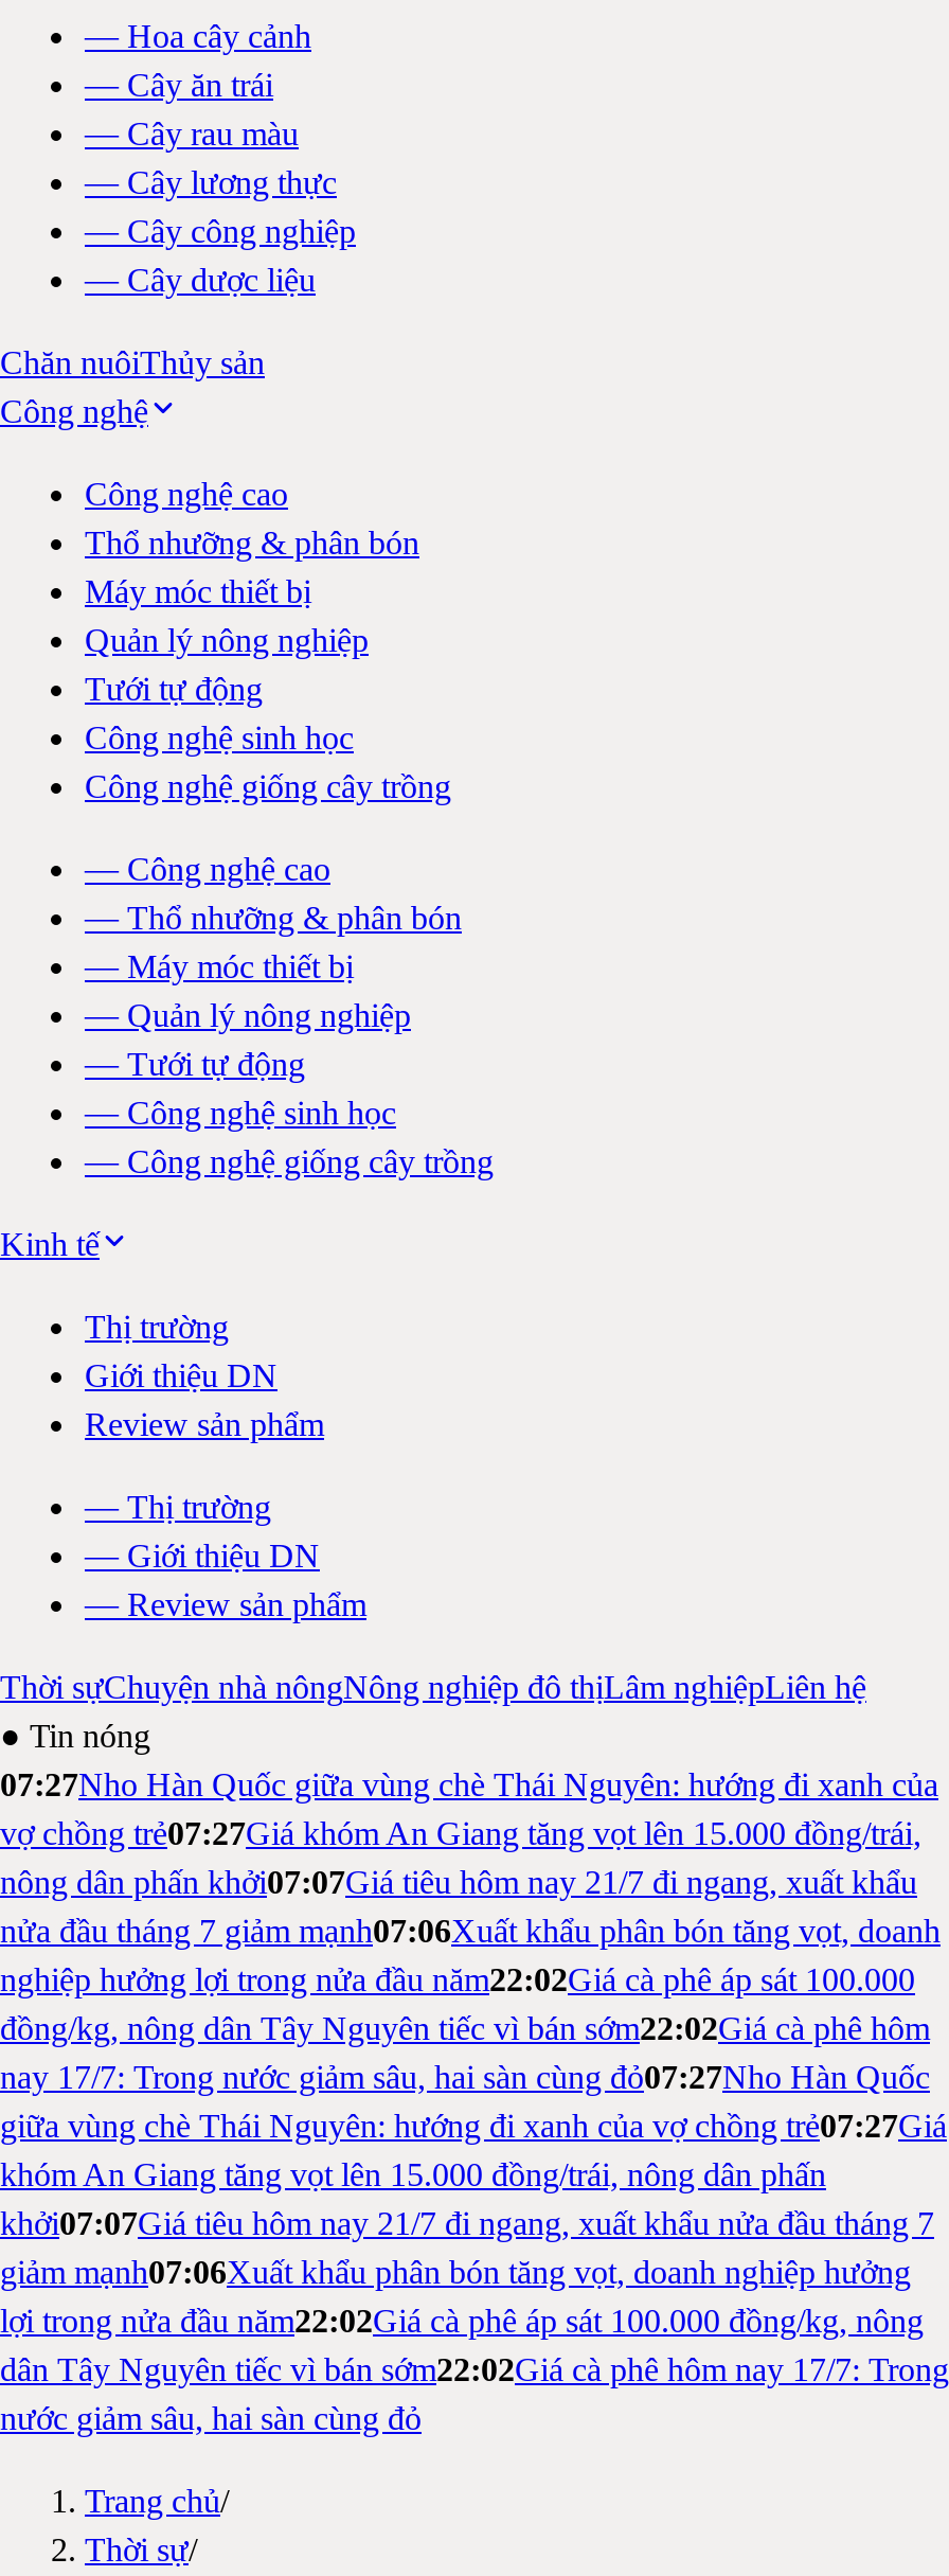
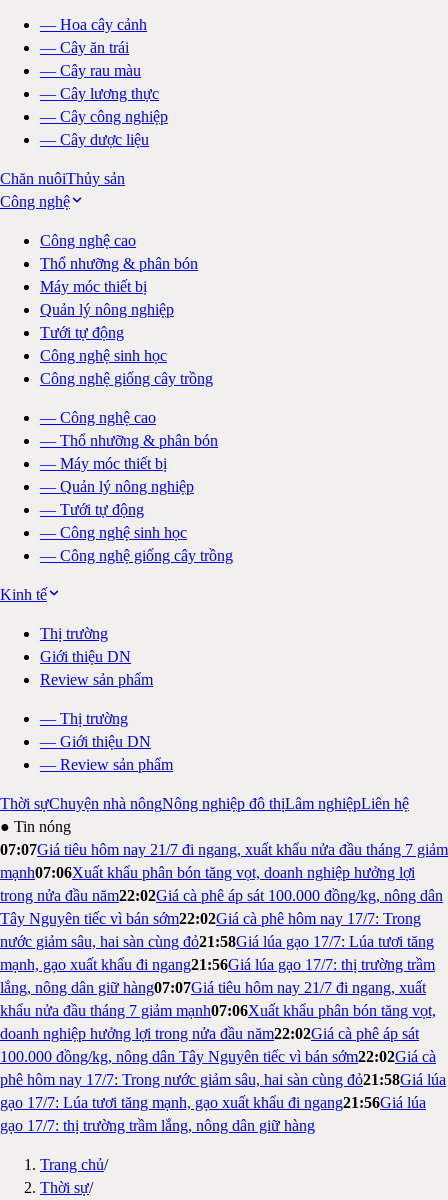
[0,1766,949,2436] 07:27Nho Hàn Quốc giữa vùng chè Thái Nguyên: hướng đi xanh của | vợ chồng trẻ07:27Giá khóm An Giang tăng vọt lên 15.000 đồng/trái, | nông dân phấn khởi07:07Giá tiêu hôm nay 21/7 đi ngang, xuất khẩu | nửa đầu tháng 7 giảm mạnh07:06Xuất khẩu phân bón tăng vọt, doanh | nghiệp hưởng lợi trong nửa đầu năm22:02Giá cà phê áp sát 100.000 | đồng/kg, nông dân Tây Nguyên tiếc vì bán sớm22:02Giá cà phê hôm | nay 17/7: Trong nước giảm sâu, hai sàn cùng đỏ07:27Nho Hàn Quốc | giữa vùng chè Thái Nguyên: hướng đi xanh của vợ chồng trẻ07:27Giá | khóm An Giang tăng vọt lên 15.000 đồng/trái, nông dân phấn | khởi07:07Giá tiêu hôm nay 21/7 đi ngang, xuất khẩu nửa đầu tháng 7 | giảm mạnh07:06Xuất khẩu phân bón tăng vọt, doanh nghiệp hưởng | lợi trong nửa đầu năm22:02Giá cà phê áp sát 100.000 đồng/kg, nông | dân Tây Nguyên tiếc vì bán sớm22:02Giá cà phê hôm nay 17/7: Trong | nước giảm sâu, hai sàn cùng đỏ -> [0,841,448,1134] 07:07Giá tiêu hôm nay 21/7 đi ngang, xuất khẩu nửa đầu tháng 7 giảm | mạnh07:06Xuất khẩu phân bón tăng vọt, doanh nghiệp hưởng lợi | trong nửa đầu năm22:02Giá cà phê áp sát 100.000 đồng/kg, nông dân | Tây Nguyên tiếc vì bán sớm22:02Giá cà phê hôm nay 17/7: Trong | nước giảm sâu, hai sàn cùng đỏ21:58Giá lúa gạo 17/7: Lúa tươi tăng | mạnh, gạo xuất khẩu đi ngang21:56Giá lúa gạo 17/7: thị trường trầm | lắng, nông dân giữ hàng07:07Giá tiêu hôm nay 21/7 đi ngang, xuất | khẩu nửa đầu tháng 7 giảm mạnh07:06Xuất khẩu phân bón tăng vọt, | doanh nghiệp hưởng lợi trong nửa đầu năm22:02Giá cà phê áp sát | 100.000 đồng/kg, nông dân Tây Nguyên tiếc vì bán sớm22:02Giá cà | phê hôm nay 17/7: Trong nước giảm sâu, hai sàn cùng đỏ21:58Giá lúa | gạo 17/7: Lúa tươi tăng mạnh, gạo xuất khẩu đi ngang21:56Giá lúa | gạo 17/7: thị trường trầm lắng, nông dân giữ hàng

